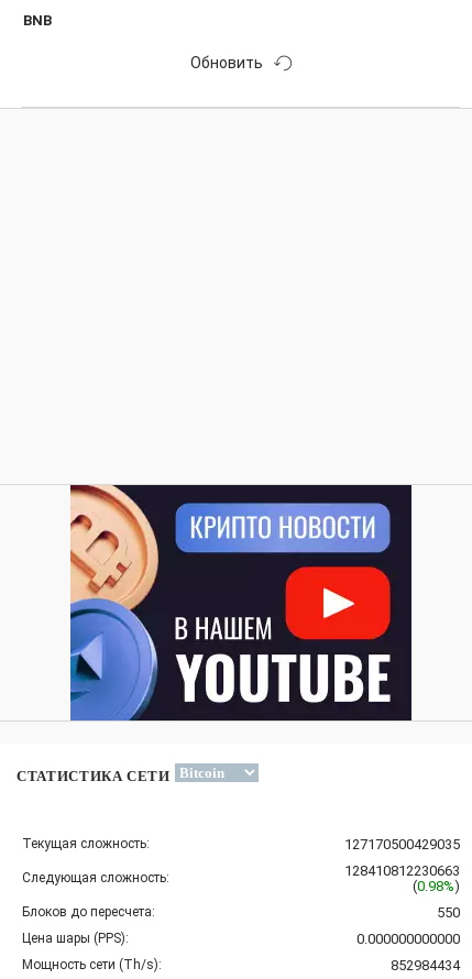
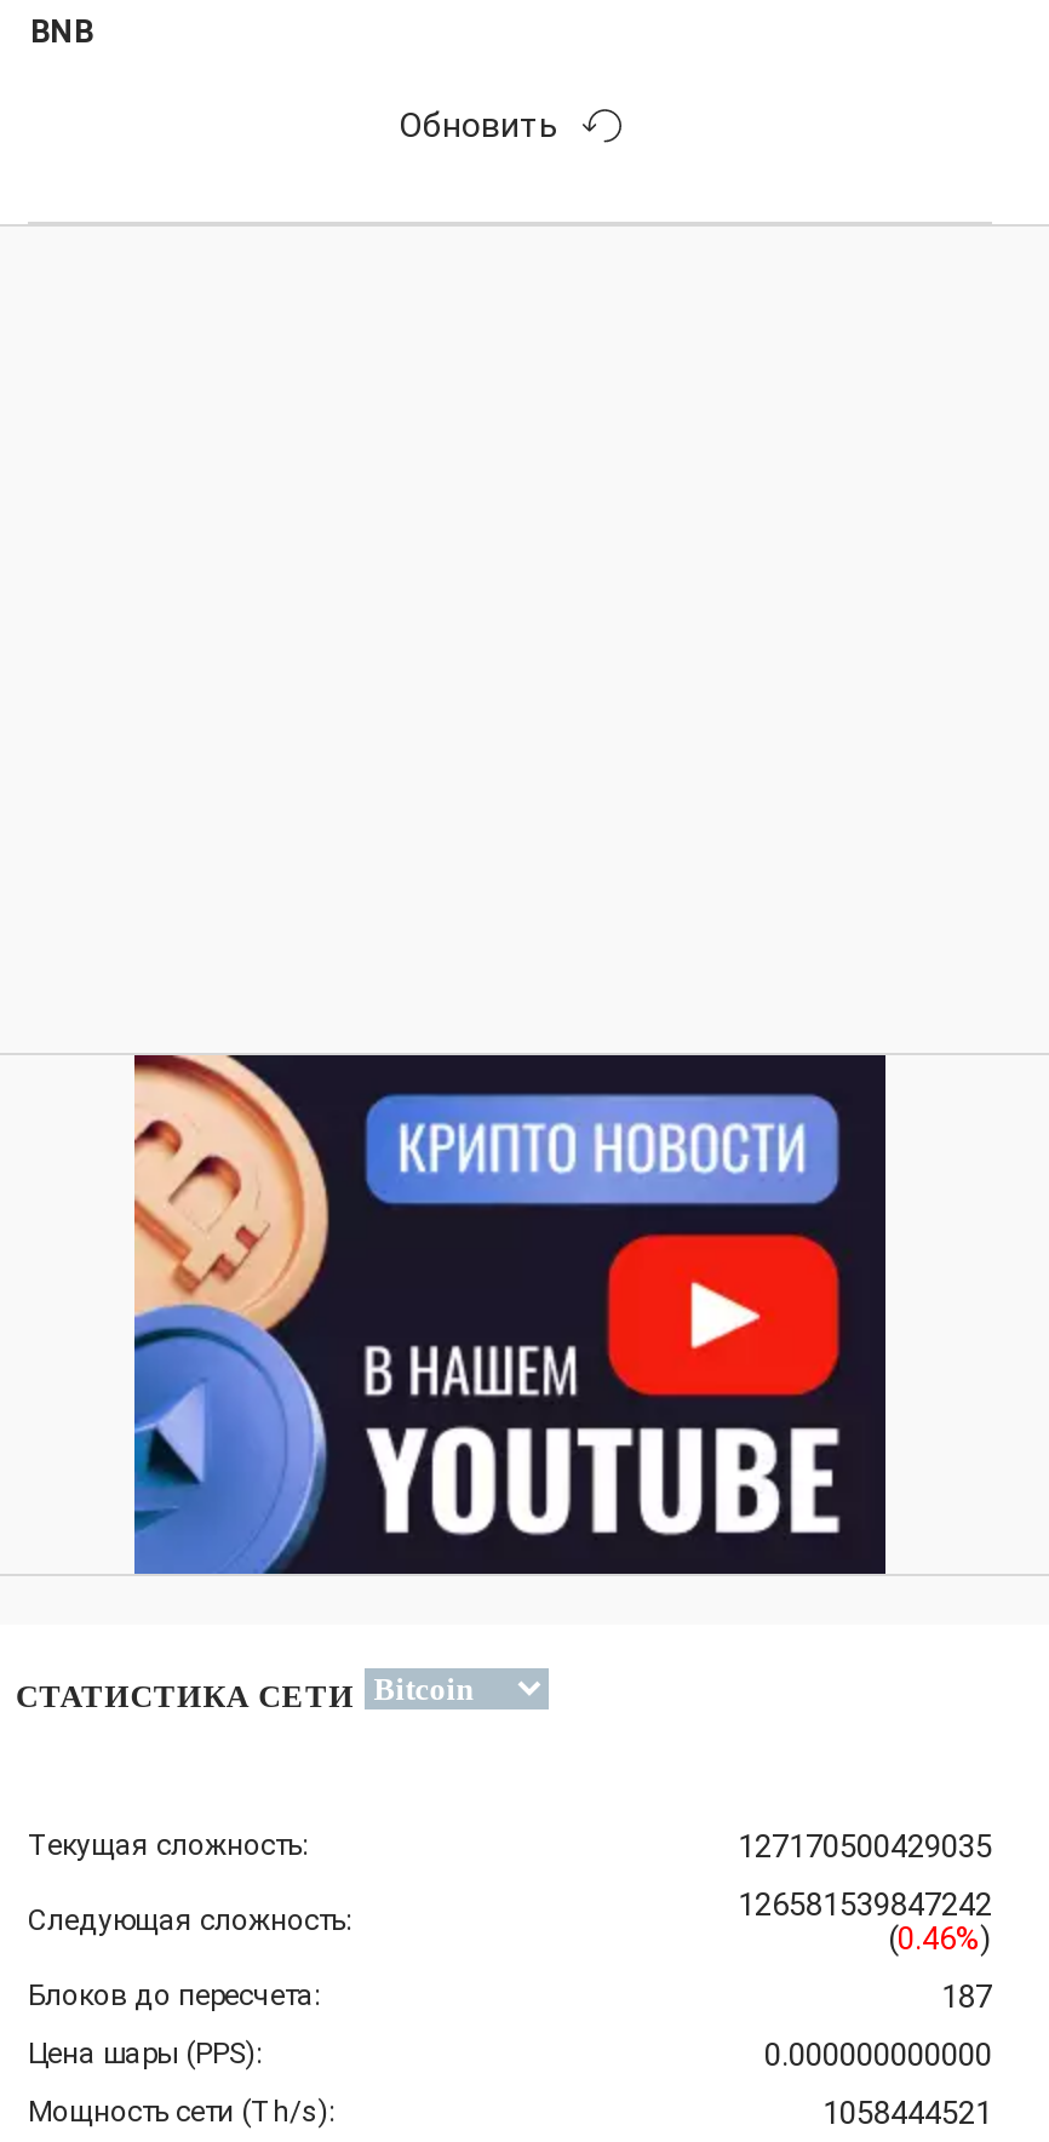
[344,862,460,879] 128410812230663 -> [738,1886,992,1922] 126581539847242
[413,878,460,894] (0.98%) -> [888,1920,992,1956] (0.46%)
[437,904,460,920] 550 -> [941,1978,992,2014] 187
[391,957,460,973] 852984434 -> [822,2094,992,2131] 1058444521

